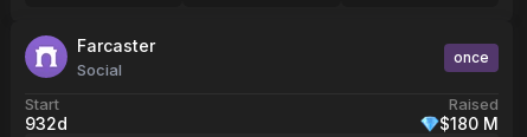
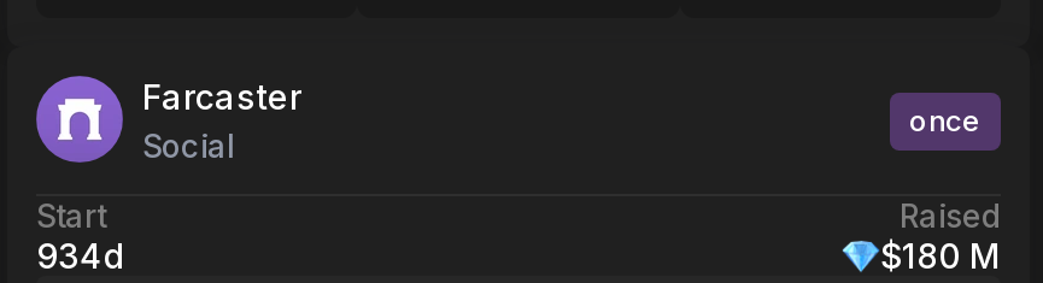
[25,113,68,133] 932d -> [36,235,125,276] 934d

